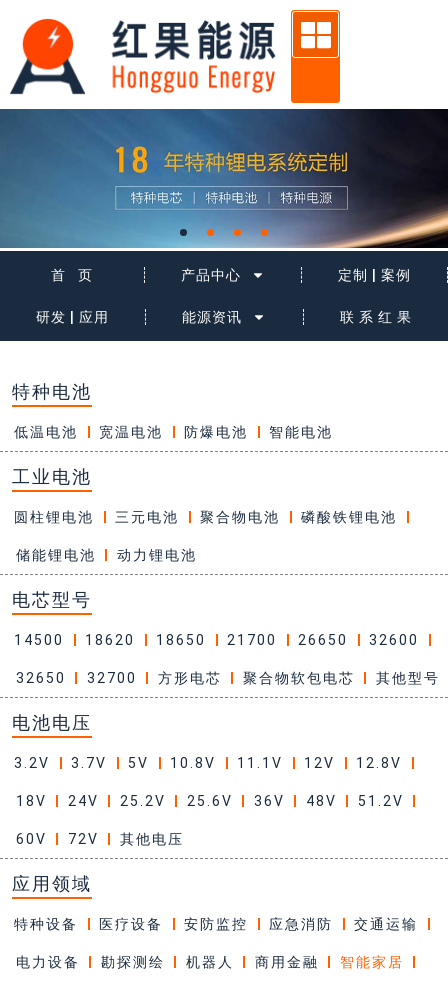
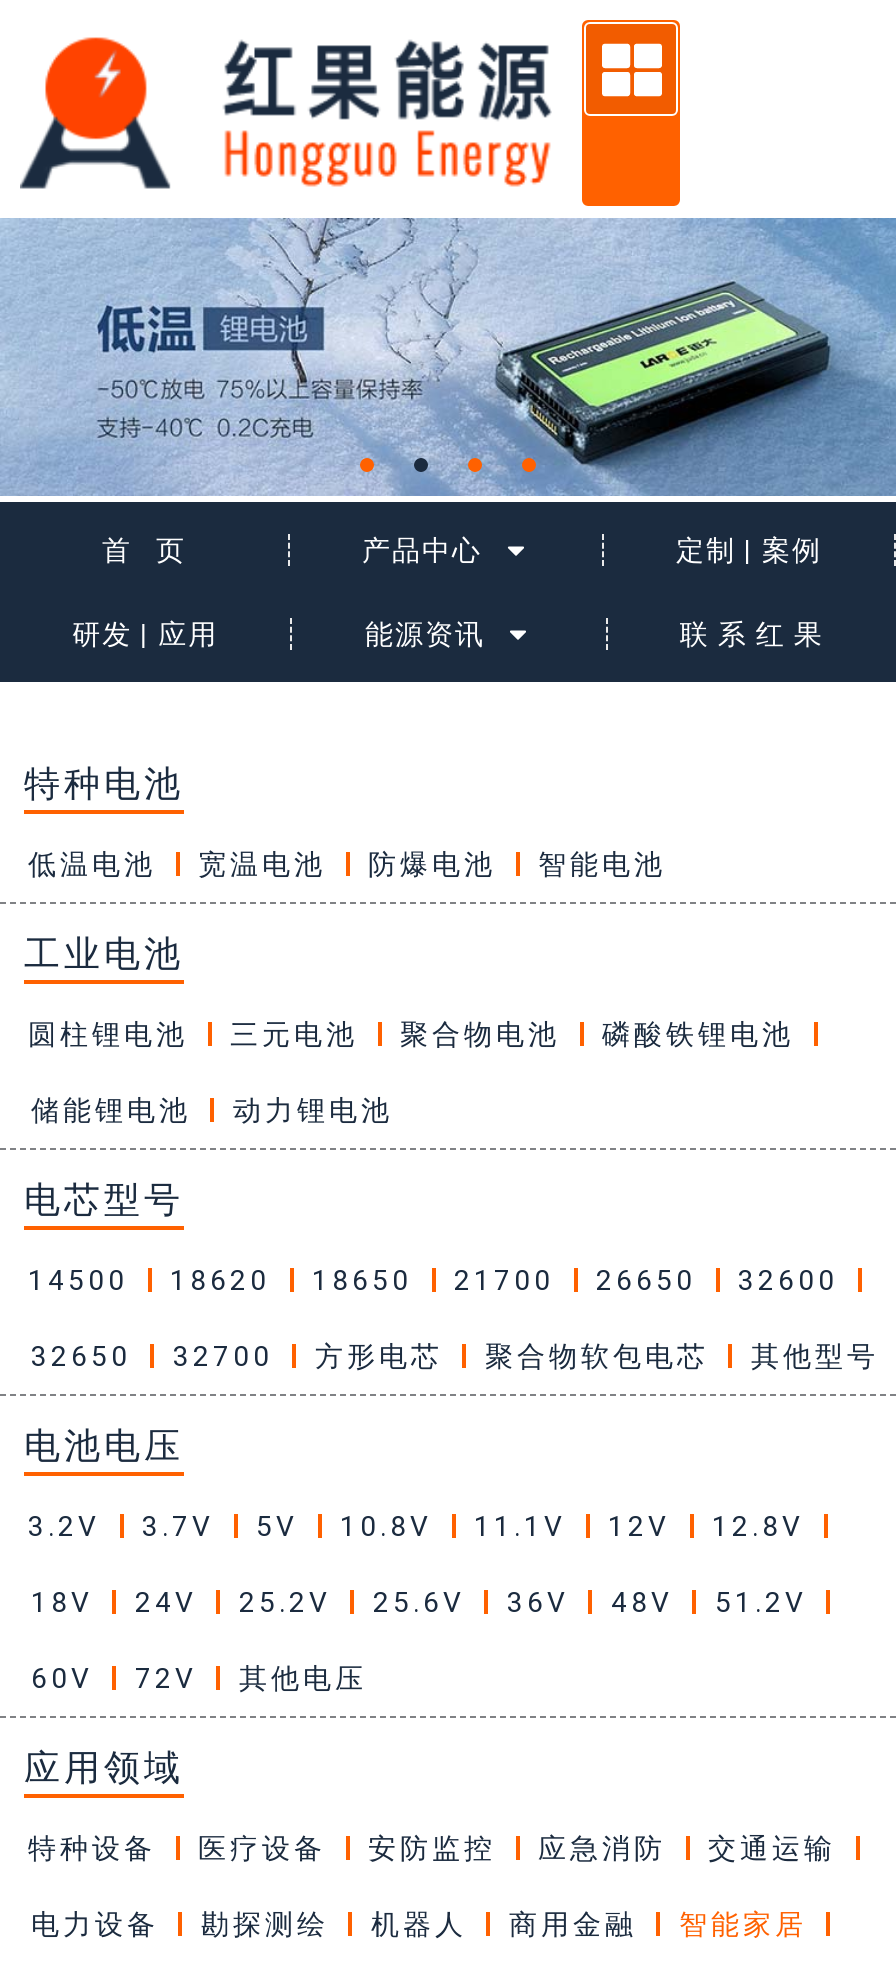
[3,108,445,249] [image] -> [6,216,890,496] [image]

